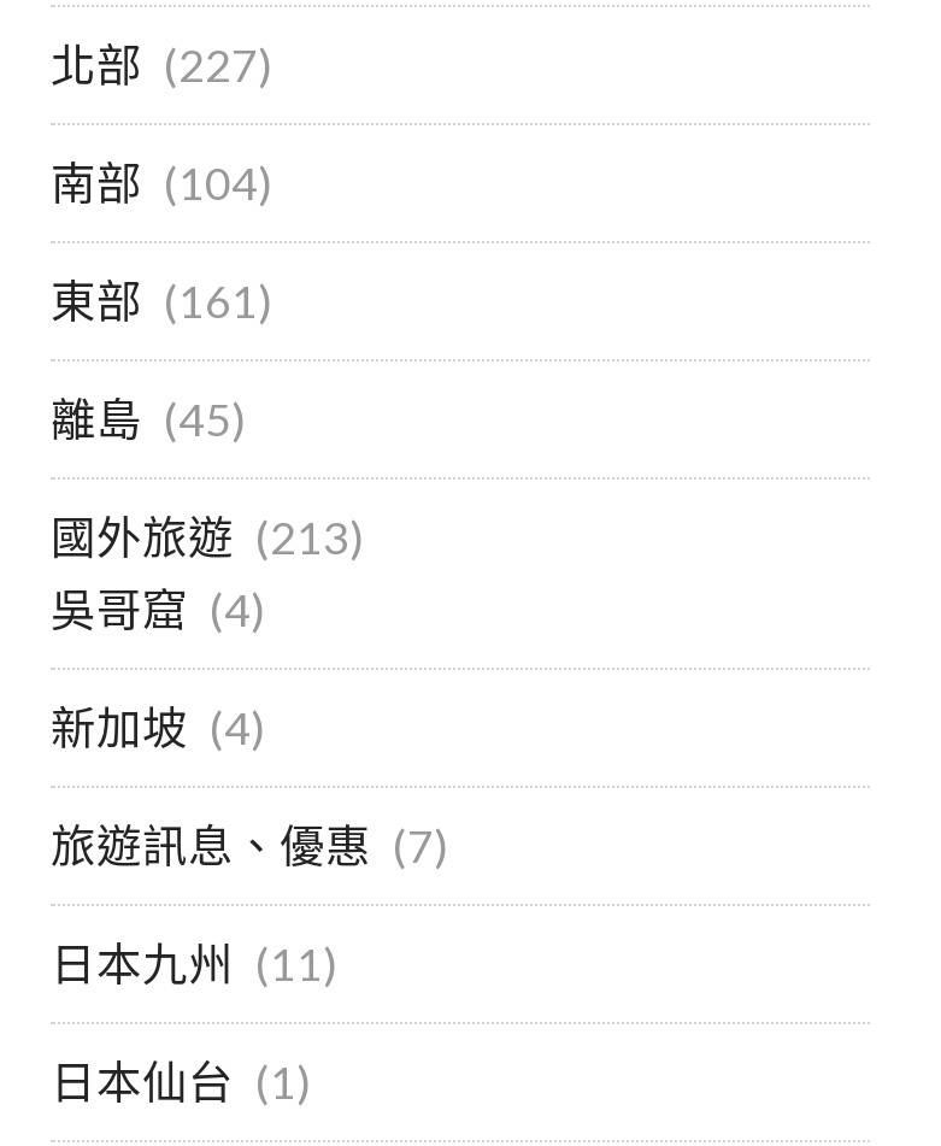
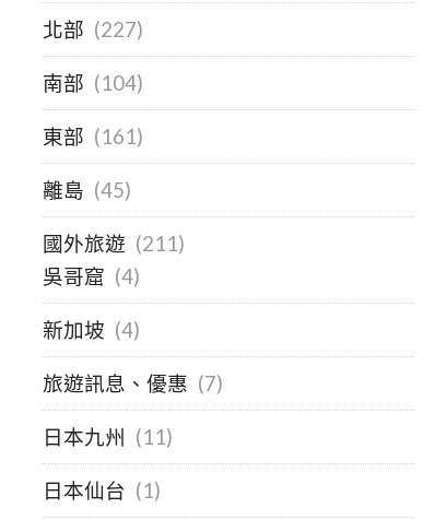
[51,510,364,563] 國外旅遊 (213) -> [43,231,185,255] 國外旅遊 (211)

